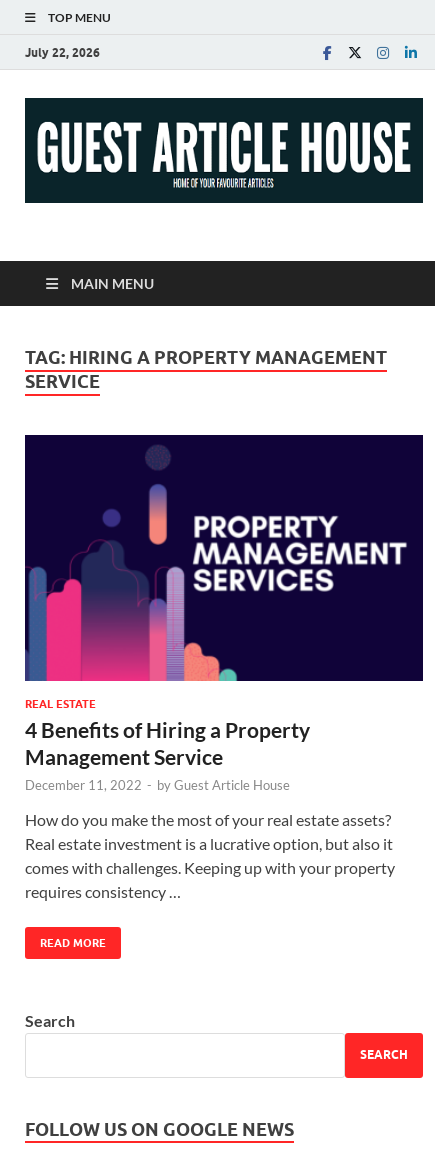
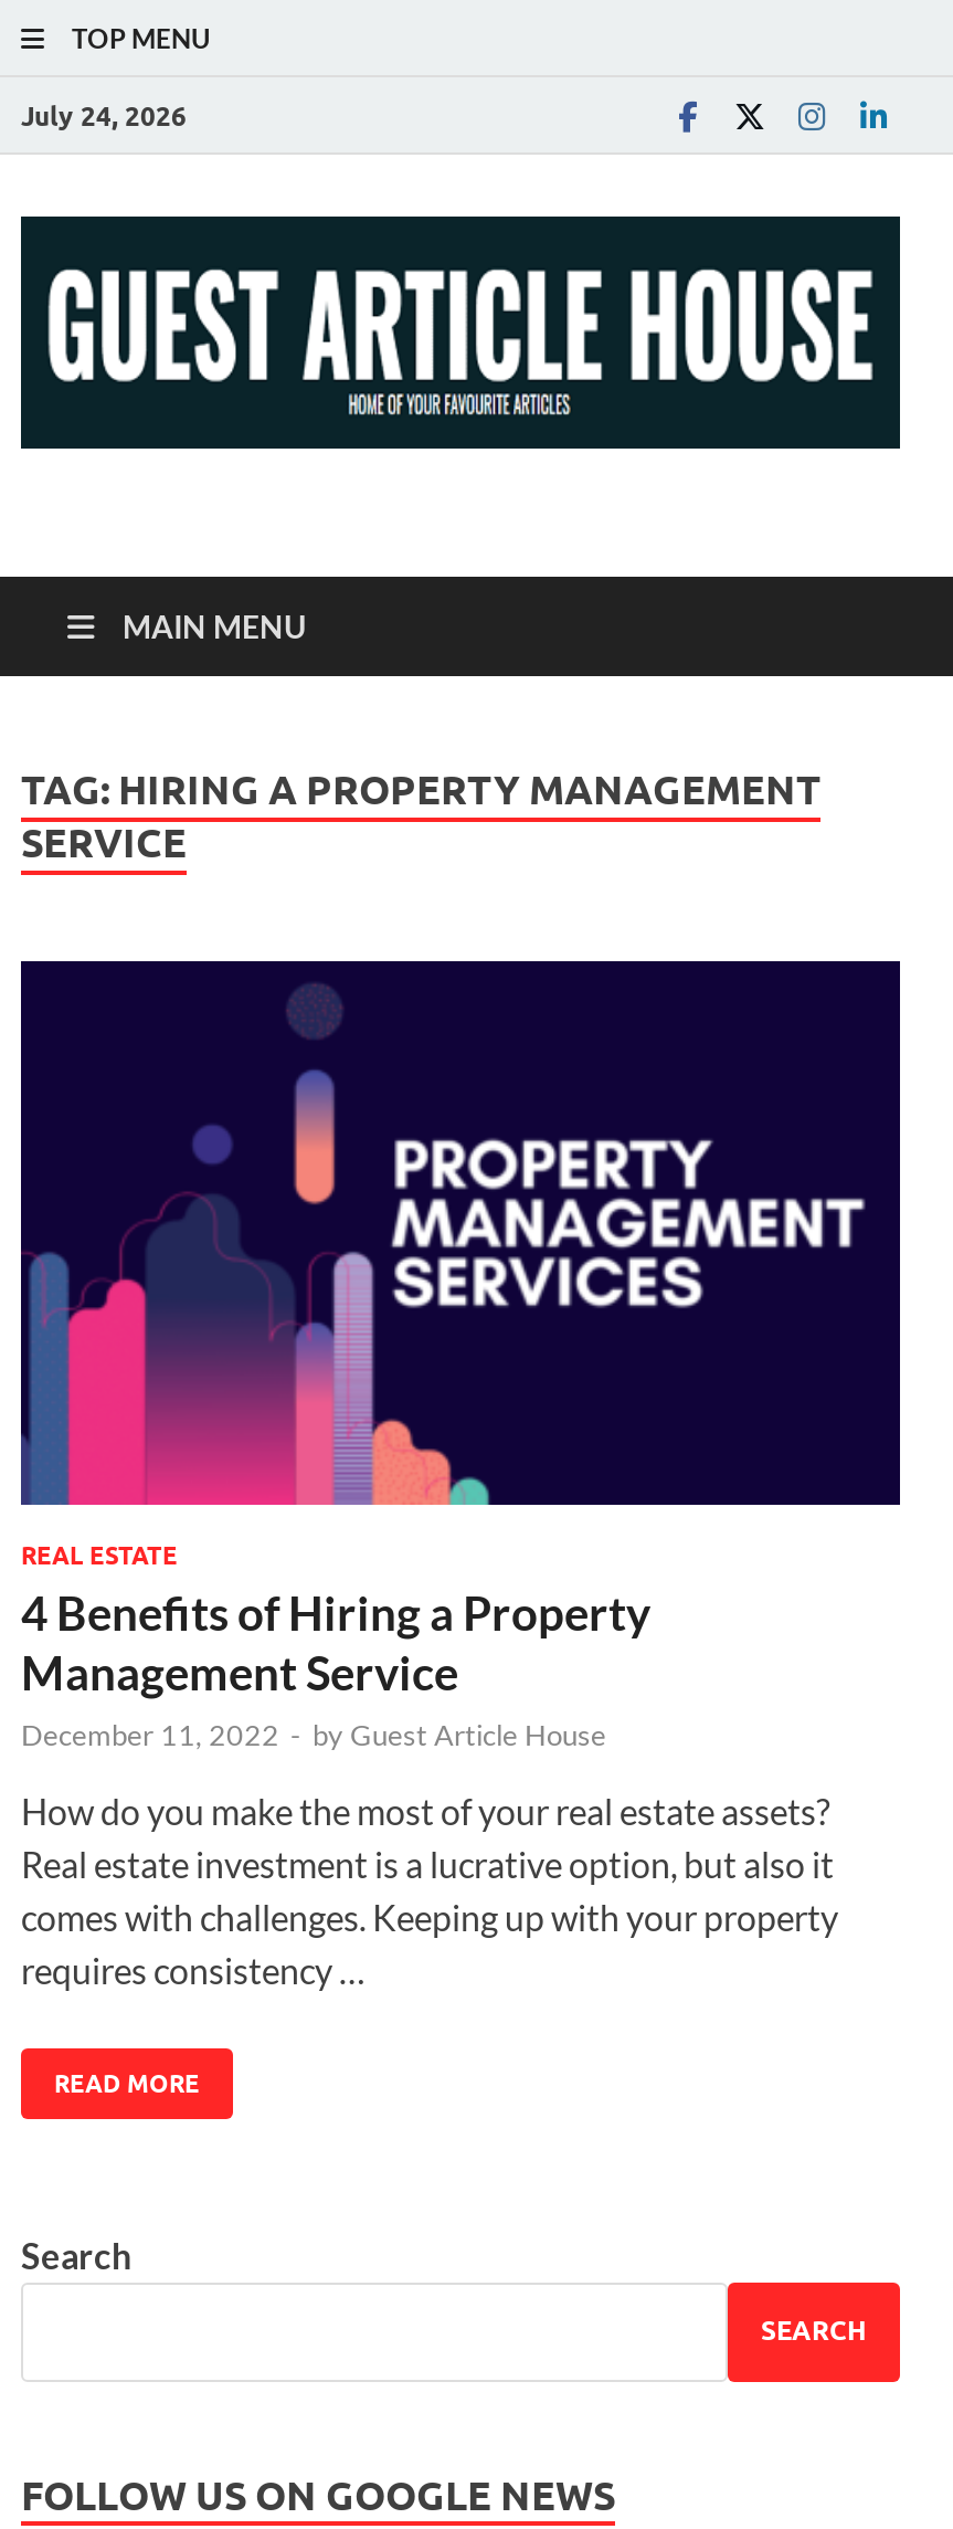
[25,44,100,59] July 22, 2026 -> [21,98,187,131] July 24, 2026

